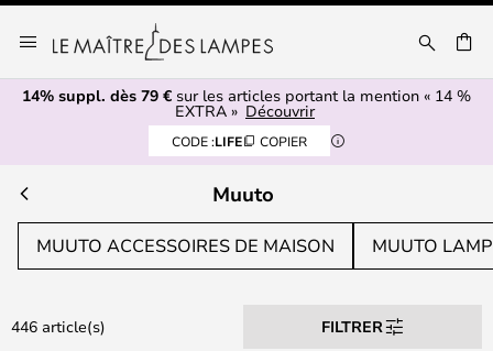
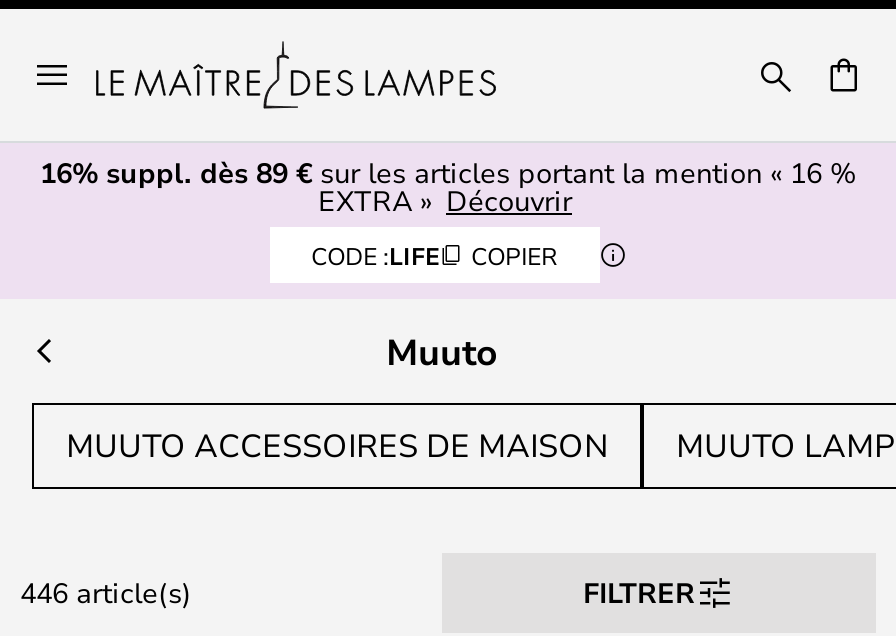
[22,85,471,106] 14% suppl. dès 79 €sur les articles portant la mention « 14 % -> [40,153,856,191] 16% suppl. dès 89 €sur les articles portant la mention « 16 %

